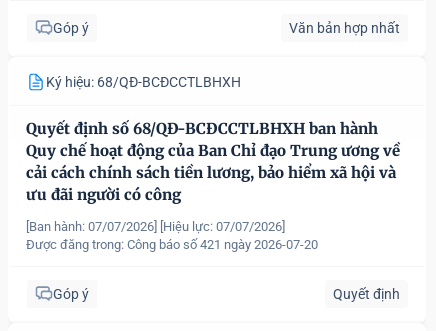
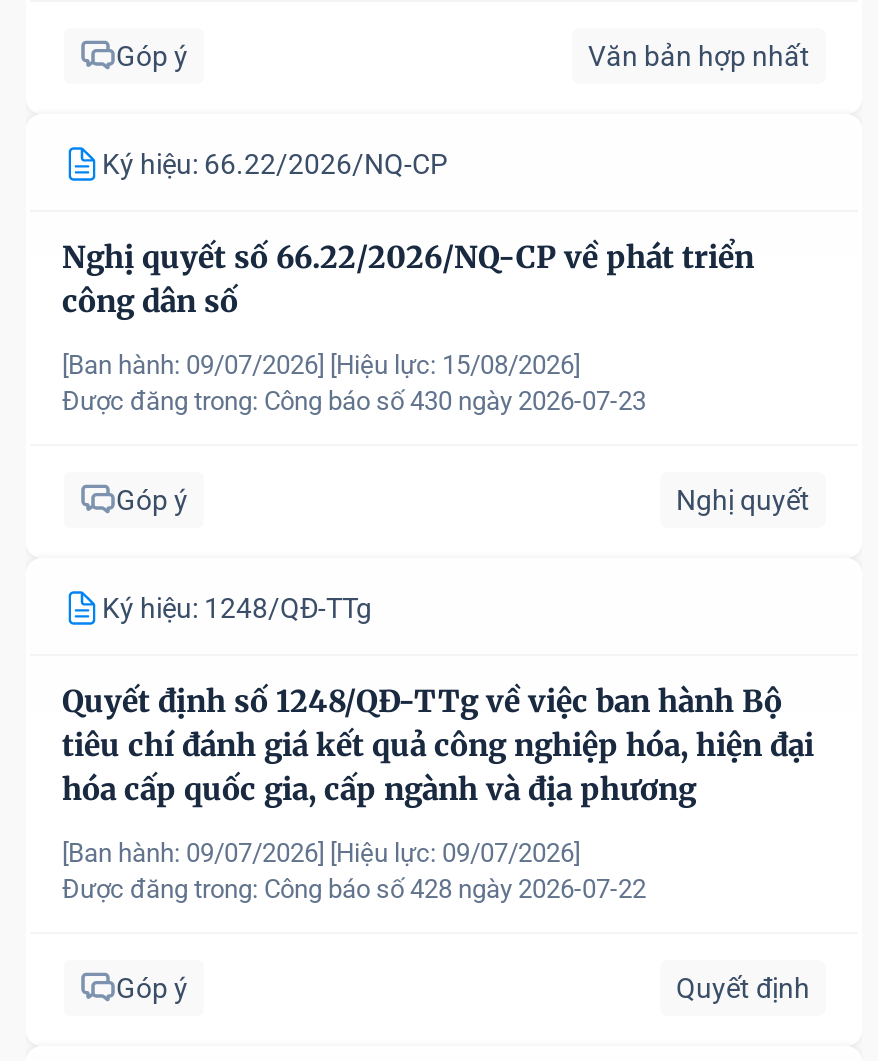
[26,74,400,252] Ký hiệu: 68/QĐ-BCĐCCTLBHXH | Quyết định số 68/QĐ-BCĐCCTLBHXH ban hành | Quy chế hoạt động của Ban Chỉ đạo Trung ương về | cải cách chính sách tiền lương, bảo hiểm xã hội và | ưu đãi người có công | [Ban hành: 07/07/2026] [Hiệu lực: 07/07/2026] | Được đăng trong: Công báo số 421 ngày 2026-07-20 -> [62,149,814,905] Ký hiệu: 66.22/2026/NQ-CP | Nghị quyết số 66.22/2026/NQ-CP về phát triển | công dân số | [Ban hành: 09/07/2026] [Hiệu lực: 15/08/2026] | Được đăng trong: Công báo số 430 ngày 2026-07-23 | Góp ý | Nghị quyết | Ký hiệu: 1248/QĐ-TTg | Quyết định số 1248/QĐ-TTg về việc ban hành Bộ | tiêu chí đánh giá kết quả công nghiệp hóa, hiện đại | hóa cấp quốc gia, cấp ngành và địa phương | [Ban hành: 09/07/2026] [Hiệu lực: 09/07/2026] | Được đăng trong: Công báo số 428 ngày 2026-07-22

